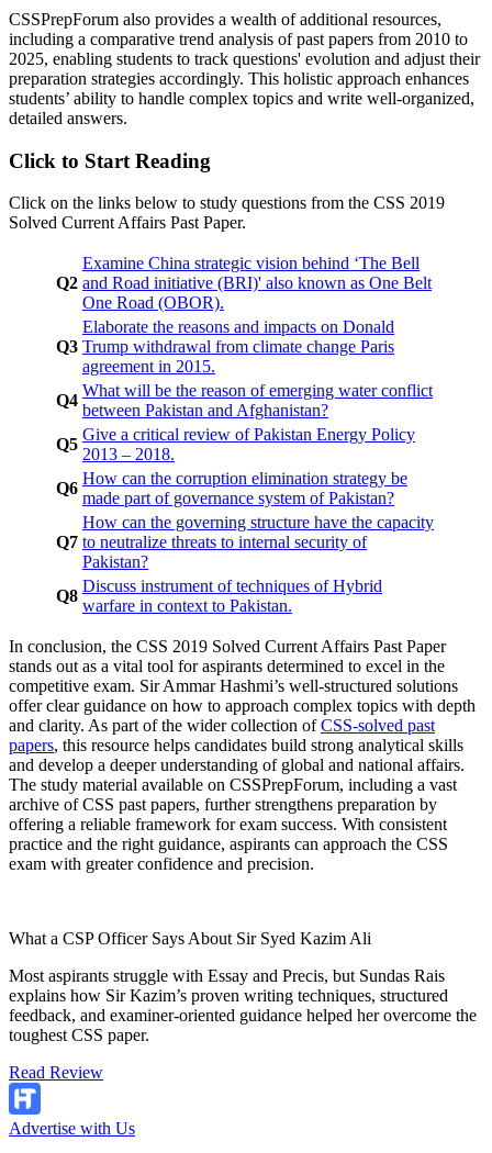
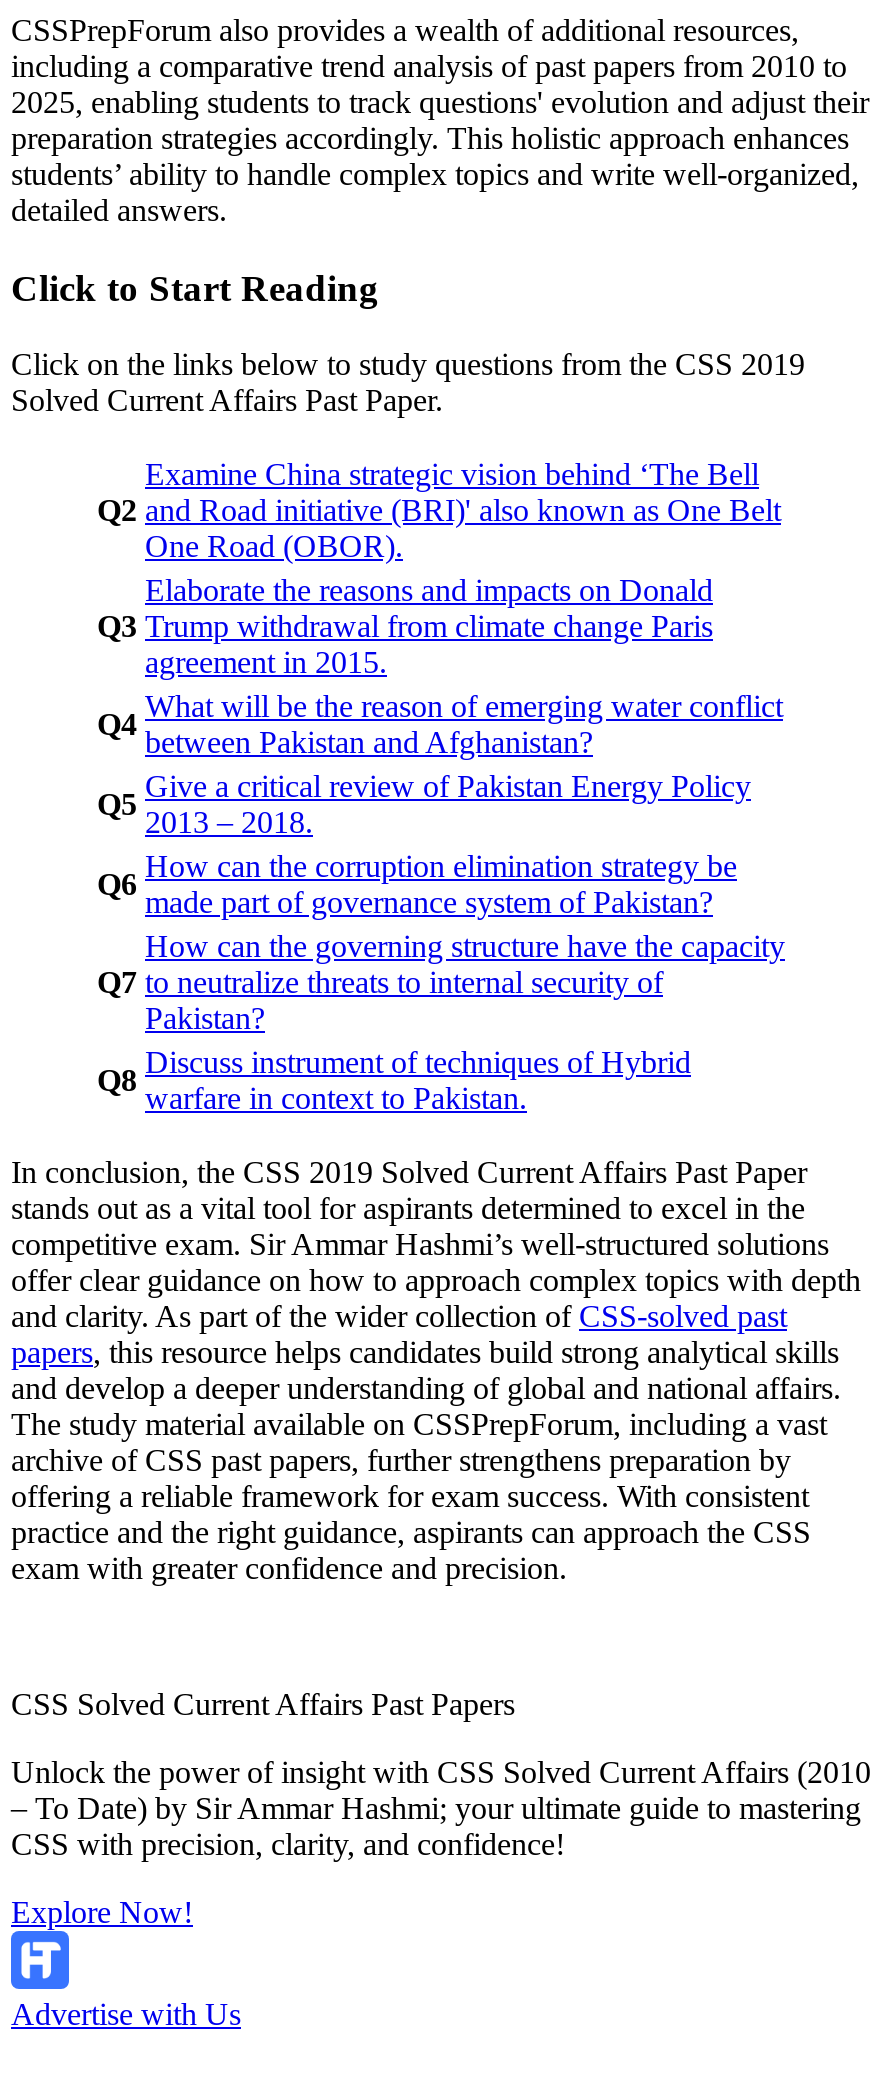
[9,930,371,948] What a CSP Officer Says About Sir Syed Kazim Ali -> [11,1688,515,1722] CSS Solved Current Affairs Past Papers
[9,967,477,1045] Most aspirants struggle with Essay and Precis, but Sundas Rais | explains how Sir Kazim’s proven writing techniques, structured | feedback, and examiner-oriented guidance helped her overcome the | toughest CSS paper. -> [11,1756,871,1862] Unlock the power of insight with CSS Solved Current Affairs (2010 | – To Date) by Sir Ammar Hashmi; your ultimate guide to mastering | CSS with precision, clarity, and confidence!
[9,1064,103,1082] Read Review -> [11,1896,193,1930] Explore Now!

